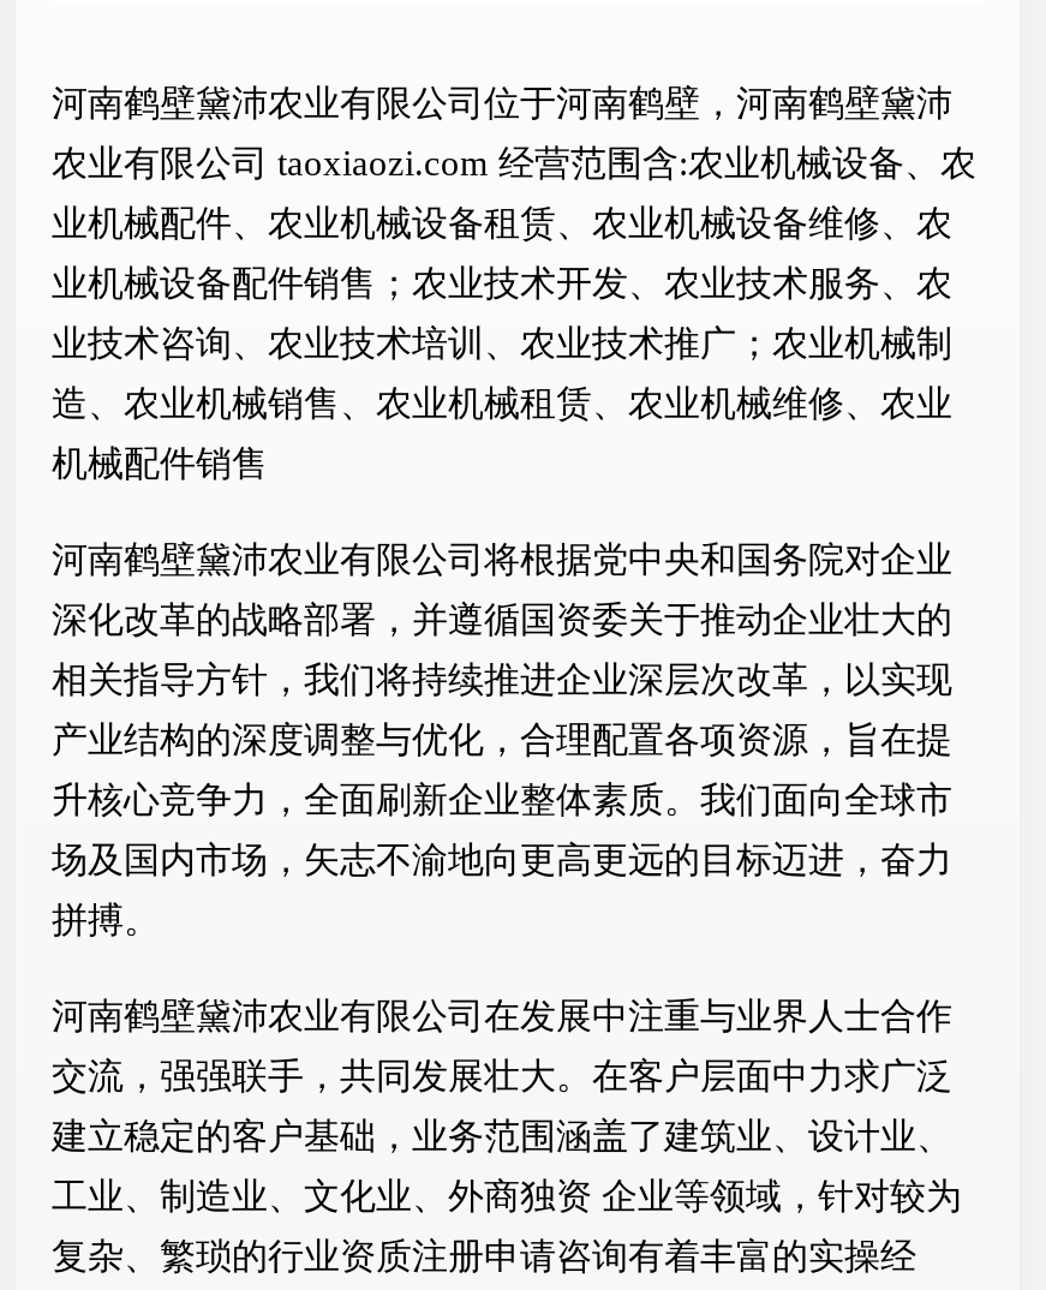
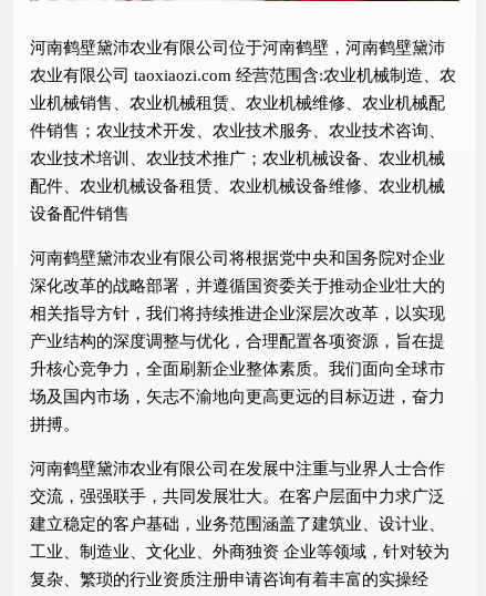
[52,145,976,184] 农业有限公司 taoxiaozi.com 经营范围含:农业机械设备、农 -> [30,67,456,85] 农业有限公司 taoxiaozi.com 经营范围含:农业机械制造、农
[52,205,952,244] 业机械配件、农业机械设备租赁、农业机械设备维修、农 -> [30,95,445,112] 业机械销售、农业机械租赁、农业机械维修、农业机械配
[52,265,952,304] 业机械设备配件销售；农业技术开发、农业技术服务、农 -> [30,122,445,140] 件销售；农业技术开发、农业技术服务、农业技术咨询、
[52,326,952,364] 业技术咨询、农业技术培训、农业技术推广；农业机械制 -> [30,150,445,168] 农业技术培训、农业技术推广；农业机械设备、农业机械
[52,386,952,424] 造、农业机械销售、农业机械租赁、农业机械维修、农业 -> [30,178,445,196] 配件、农业机械设备租赁、农业机械设备维修、农业机械
[52,446,268,484] 机械配件销售 -> [30,205,130,223] 设备配件销售

